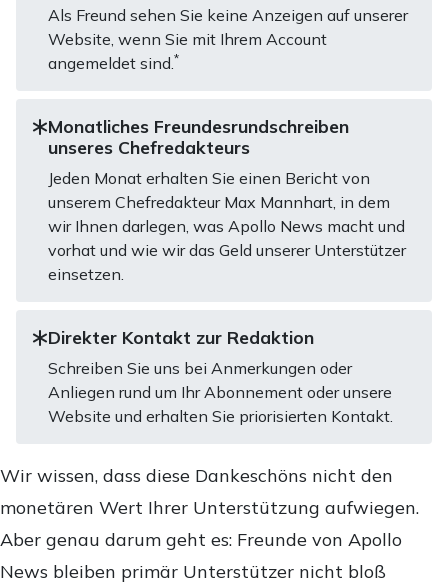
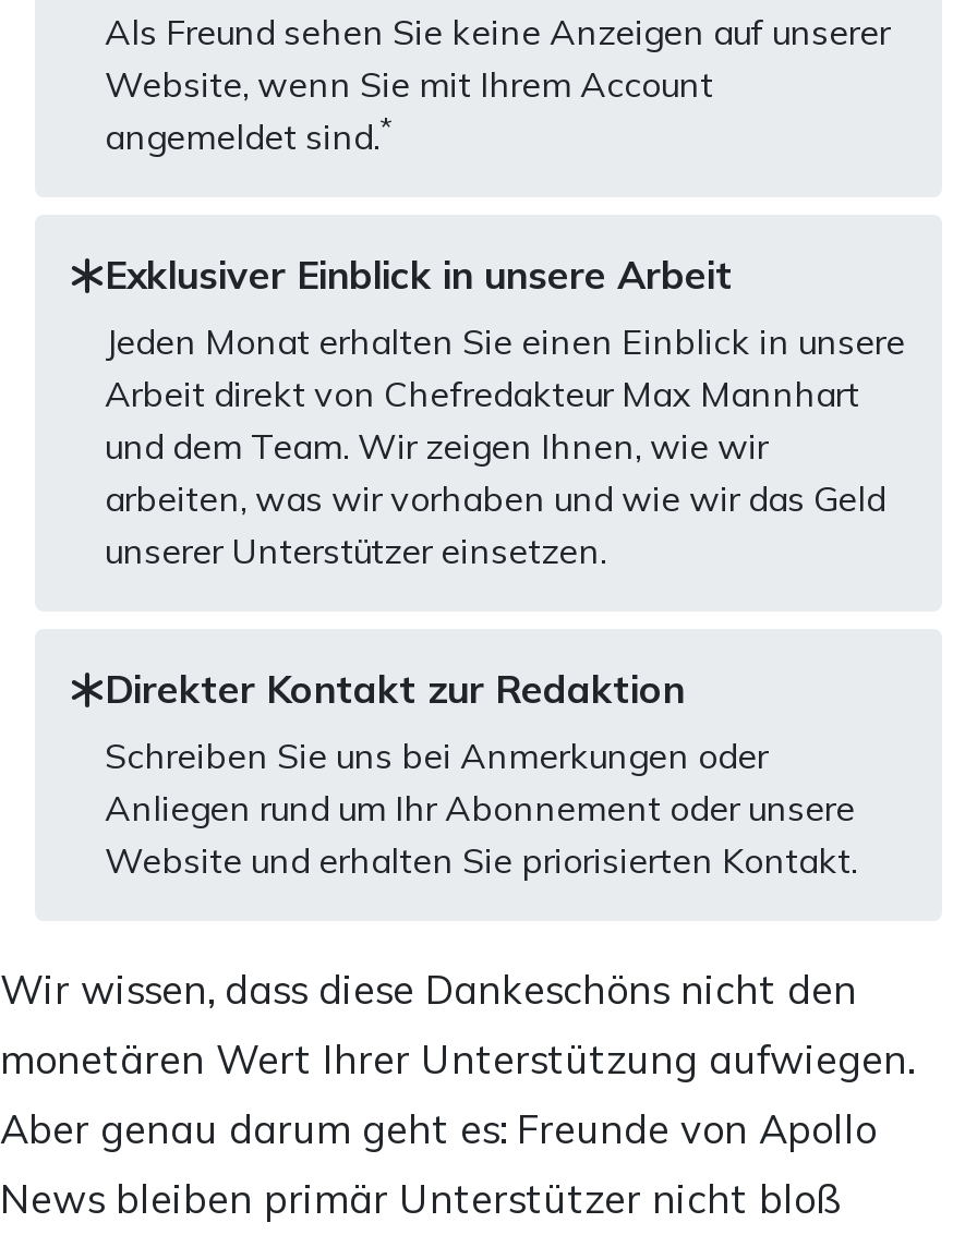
[48,115,349,158] Monatliches Freundesrundschreiben | unseres Chefredakteurs -> [105,250,733,298] Exklusiver Einblick in unsere Arbeit
[48,168,406,284] Jeden Monat erhalten Sie einen Bericht von | unserem Chefredakteur Max Mannhart, in dem | wir Ihnen darlegen, was Apollo News macht und | vorhat und wie wir das Geld unserer Unterstützer | einsetzen. -> [105,320,905,573] Jeden Monat erhalten Sie einen Einblick in unsere | Arbeit direkt von Chefredakteur Max Mannhart | und dem Team. Wir zeigen Ihnen, wie wir | arbeiten, was wir vorhaben und wie wir das Geld | unserer Unterstützer einsetzen.

